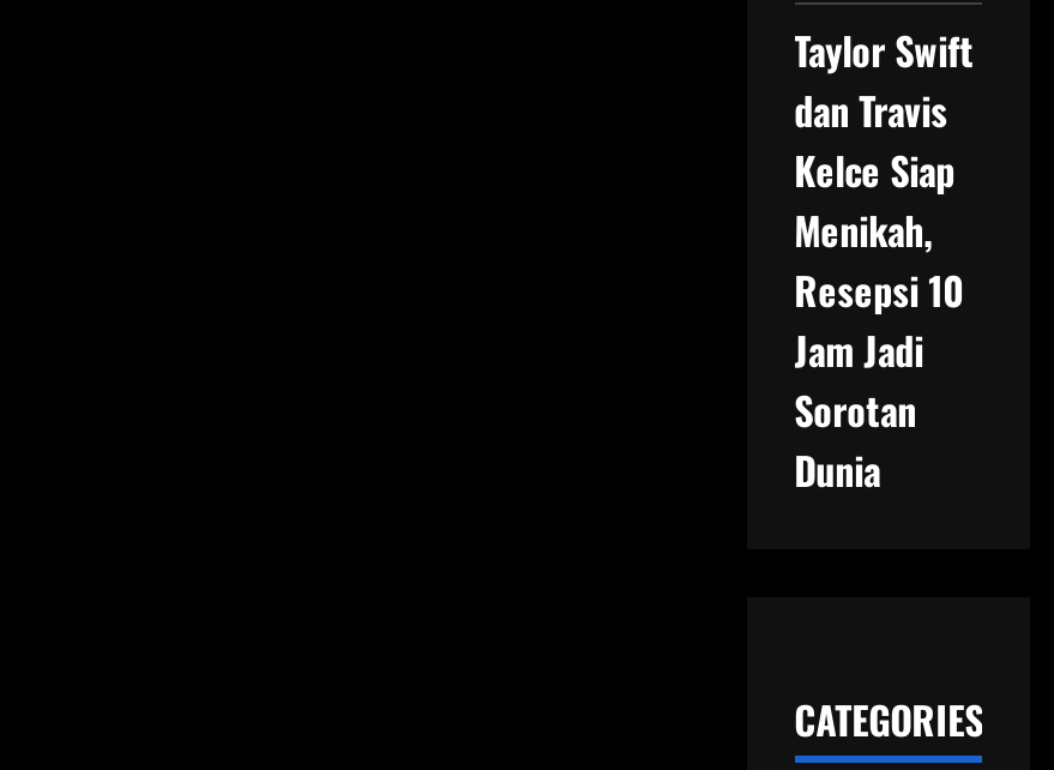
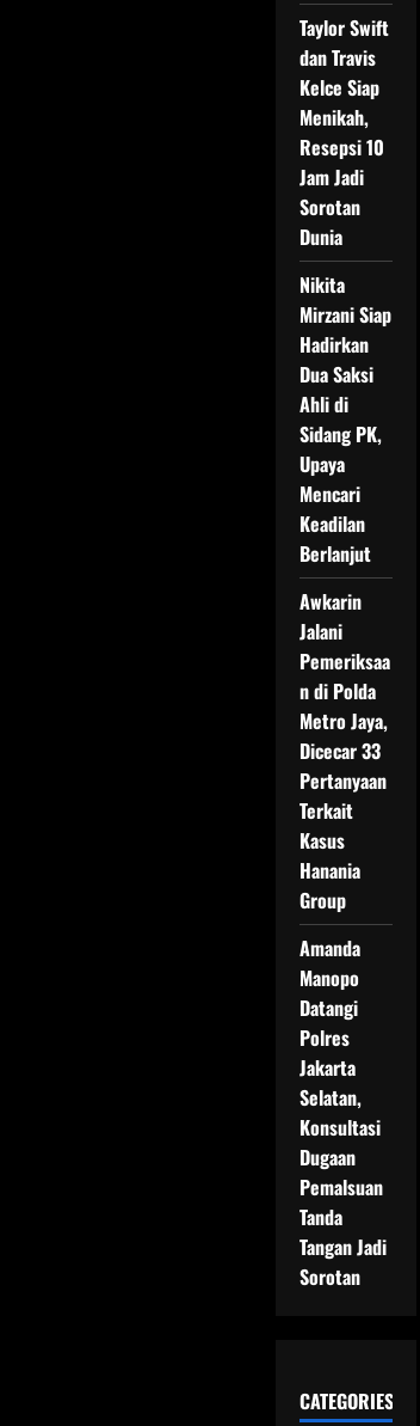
none -> [299,270,391,1291] Nikita | Mirzani Siap | Hadirkan | Dua Saksi | Ahli di | Sidang PK, | Upaya | Mencari | Keadilan | Berlanjut | Awkarin | Jalani | Pemeriksaa | n di Polda | Metro Jaya, | Dicecar 33 | Pertanyaan | Terkait | Kasus | Hanania | Group | Amanda | Manopo | Datangi | Polres | Jakarta | Selatan, | Konsultasi | Dugaan | Pemalsuan | Tanda | Tangan Jadi | Sorotan

